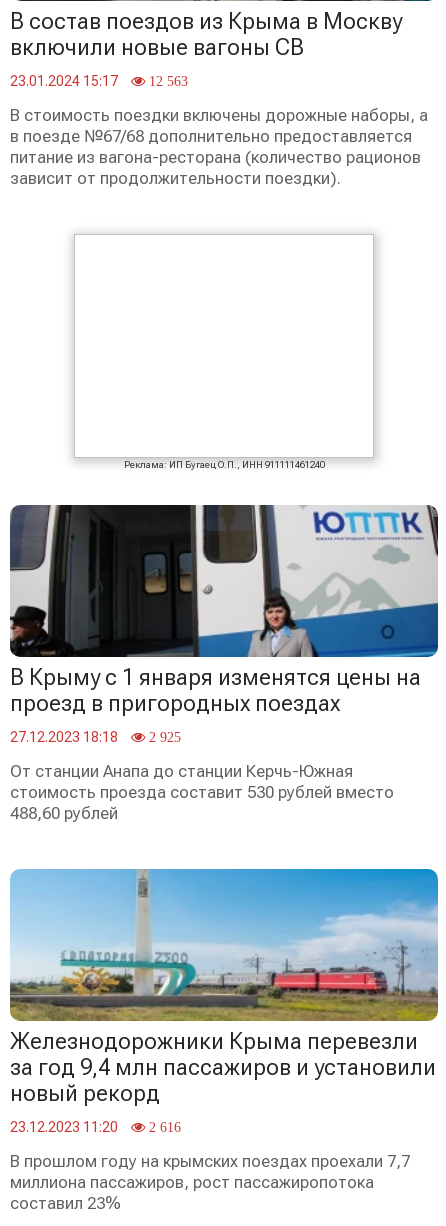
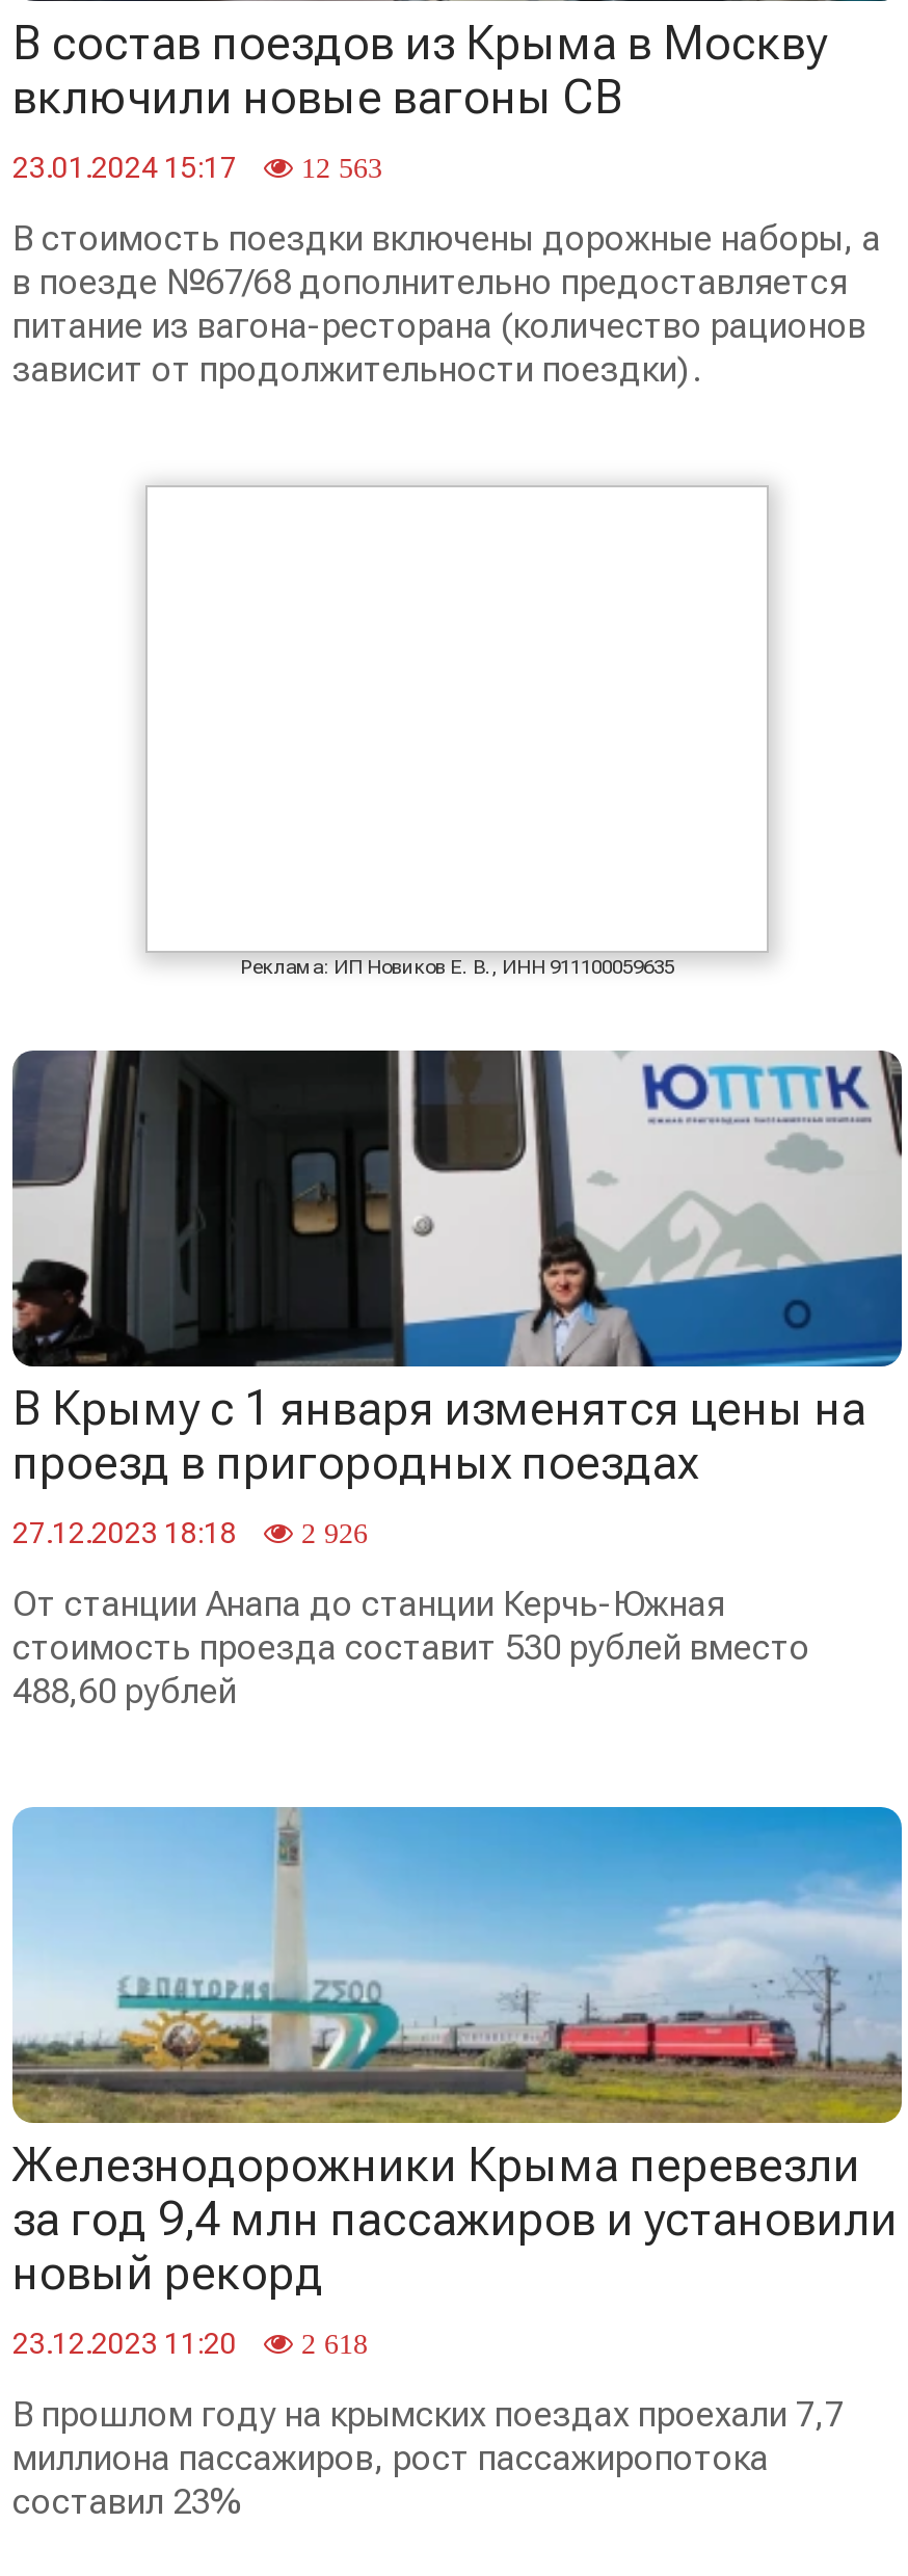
[123,459,324,470] Реклама: ИП Бугаец О.П., ИНН 911111461240 -> [240,955,674,978] Реклама: ИП Новиков Е. В., ИНН 911100059635
[10,729,181,745] 27.12.2023 18:18 2 925 -> [12,1516,368,1549] 27.12.2023 18:18 2 926
[10,1119,181,1135] 23.12.2023 11:20 2 616 -> [12,2326,368,2360] 23.12.2023 11:20 2 618

